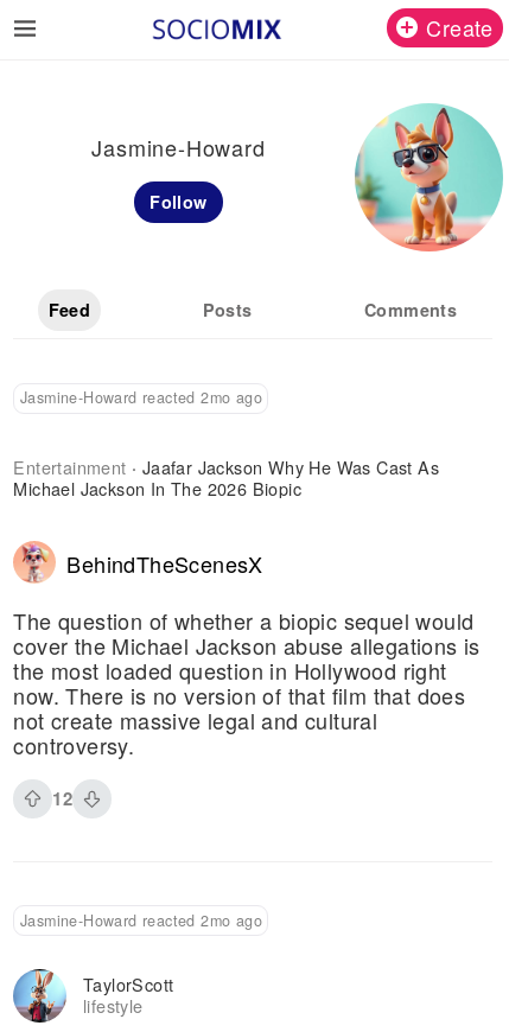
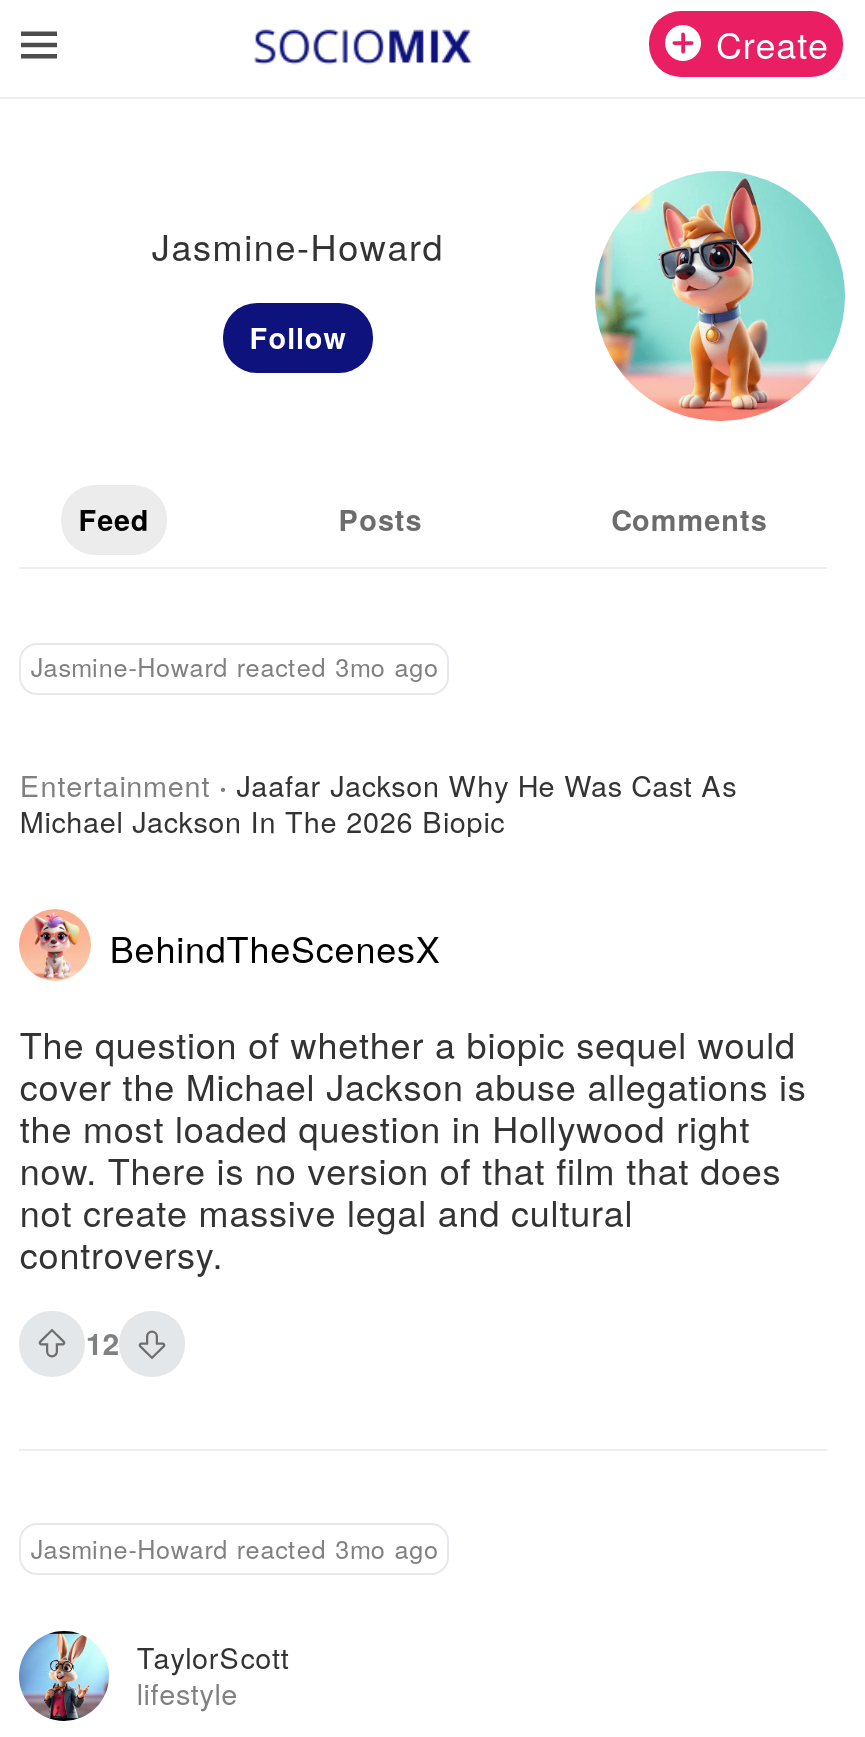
[20,387,262,408] Jasmine-Howard reacted 2mo ago -> [31,649,439,685] Jasmine-Howard reacted 3mo ago
[20,909,262,931] Jasmine-Howard reacted 2mo ago -> [31,1530,439,1566] Jasmine-Howard reacted 3mo ago

